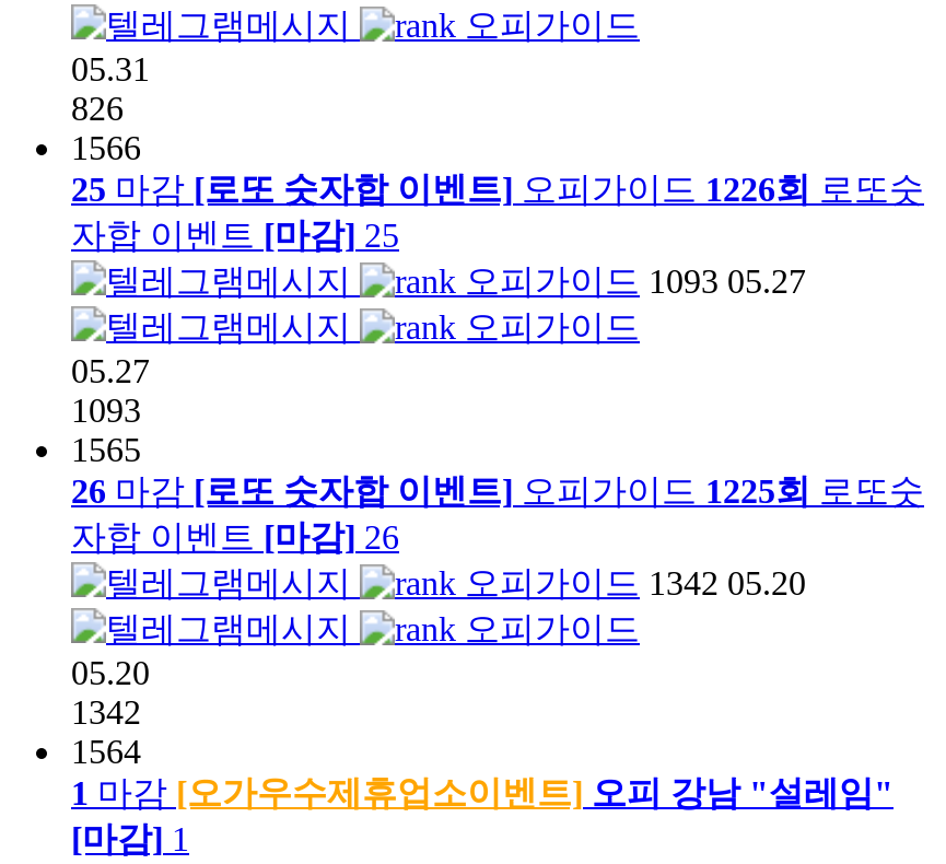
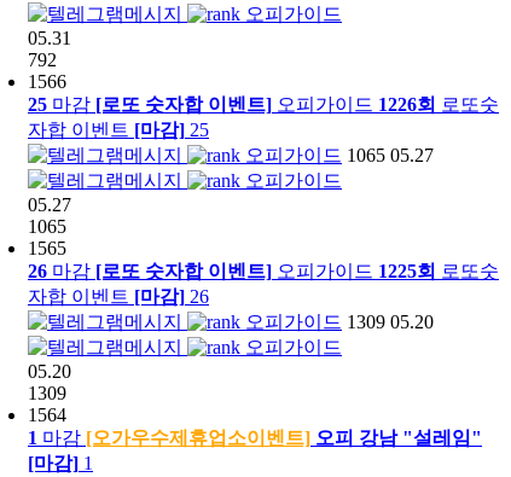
[71,90,124,128] 826 -> [28,50,57,70] 792
[456,263,806,300] 오피가이드 1093 05.27 -> [240,145,434,166] 오피가이드 1065 05.27
[71,392,141,429] 1093 -> [28,217,66,237] 1065
[456,565,806,602] 오피가이드 1342 05.20 -> [240,312,434,332] 오피가이드 1309 05.20
[71,694,141,731] 1342 -> [28,383,66,404] 1309

